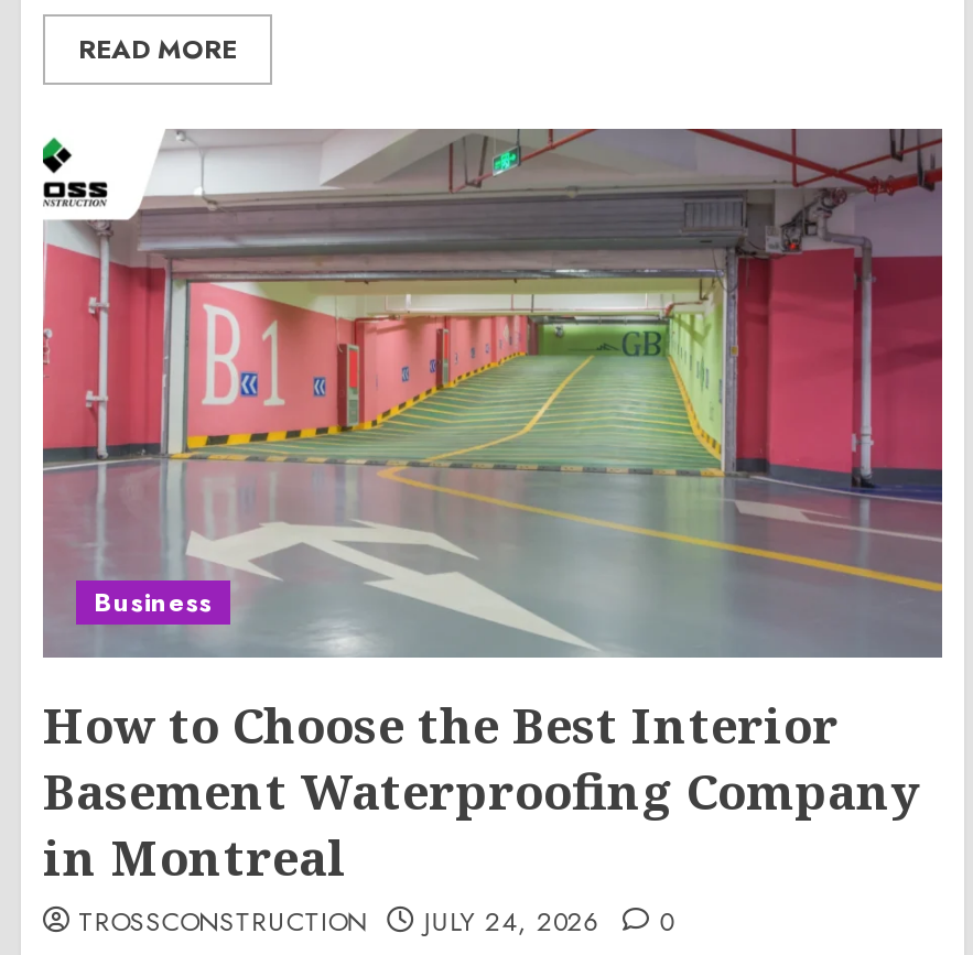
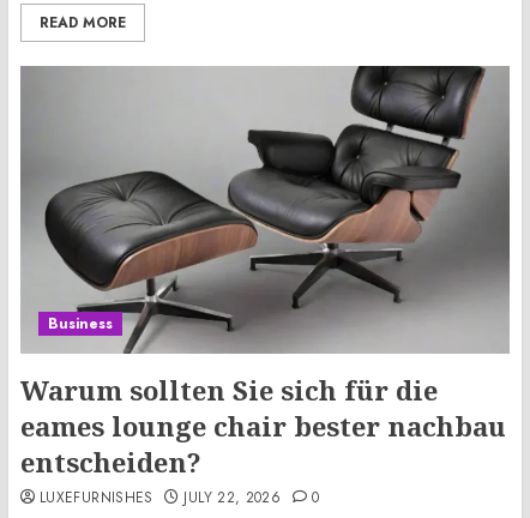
[41,127,944,942] [image] | How to Choose the Best Interior | Basement Waterproofing Company | in Montreal | TROSSCONSTRUCTION | JULY 24, 2026 -> [19,65,511,508] [image] | Warum sollten Sie sich für die | eames lounge chair bester nachbau | entscheiden? | LUXEFURNISHES | JULY 22, 2026

